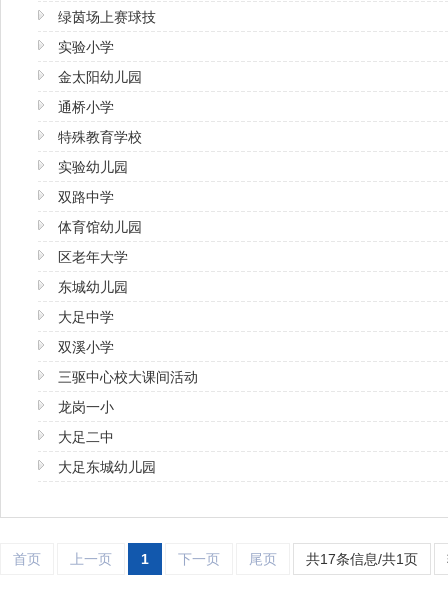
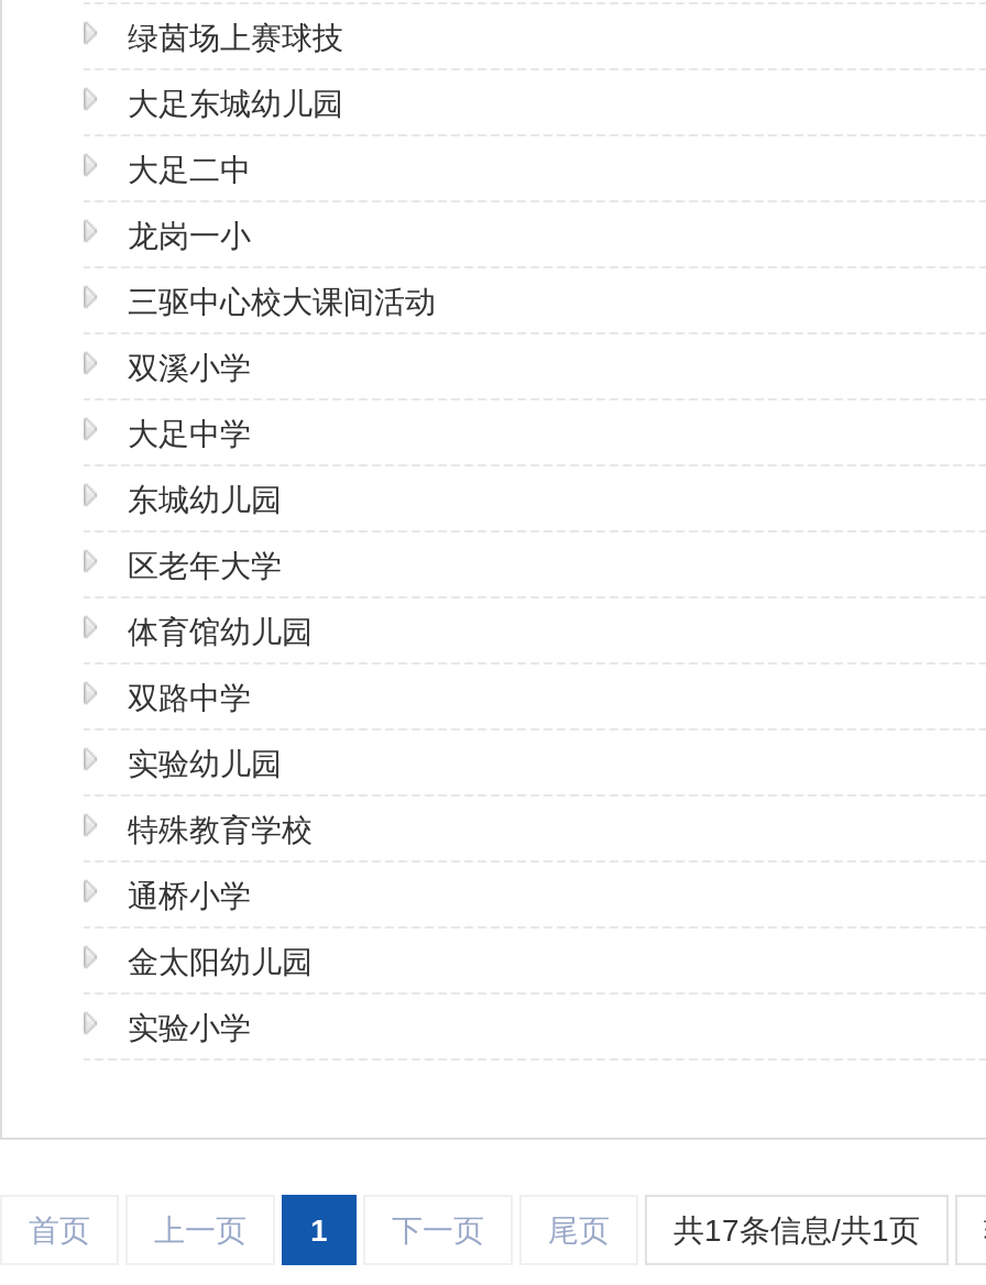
moved [58,39,114,55] -> [128,1010,251,1045]: 实验小学
moved [58,69,198,475] -> [128,86,436,979]: 金太阳幼儿园 | 通桥小学 | 特殊教育学校 | ... | 大足二中 | 大足东城幼儿园

